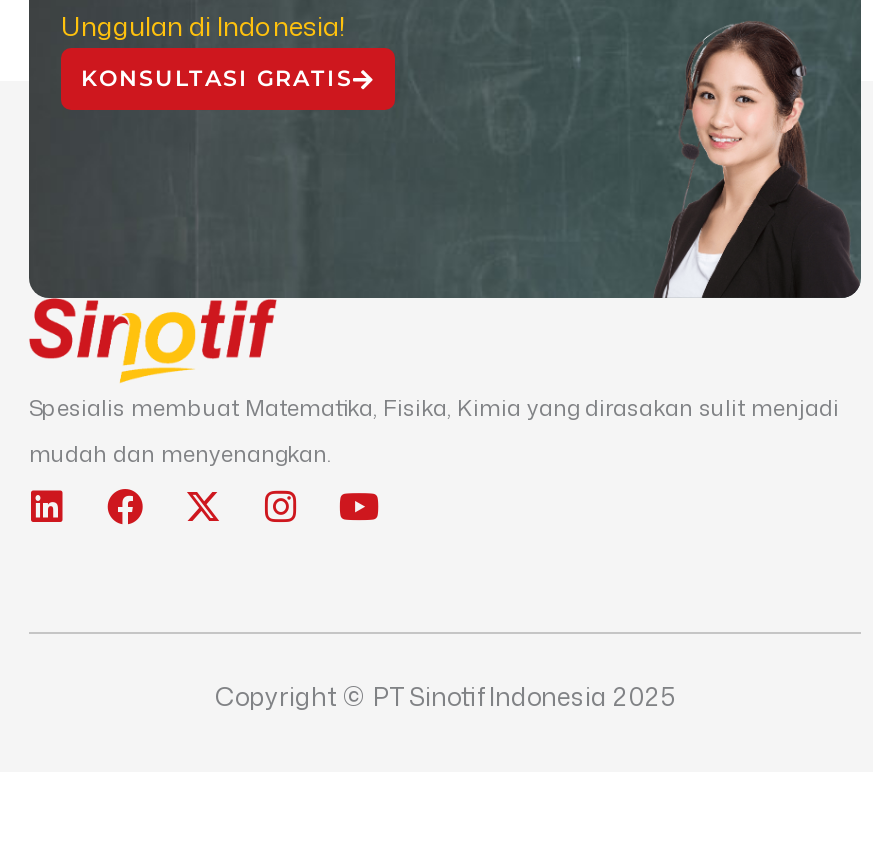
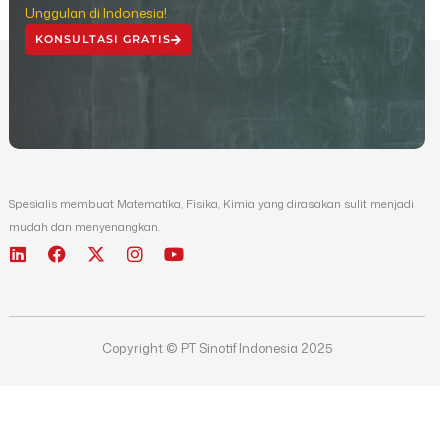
[655,22,857,298] [image] -> none
[27,296,279,384] [image] -> none

